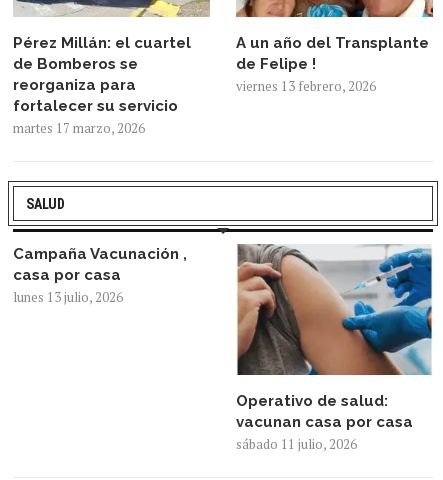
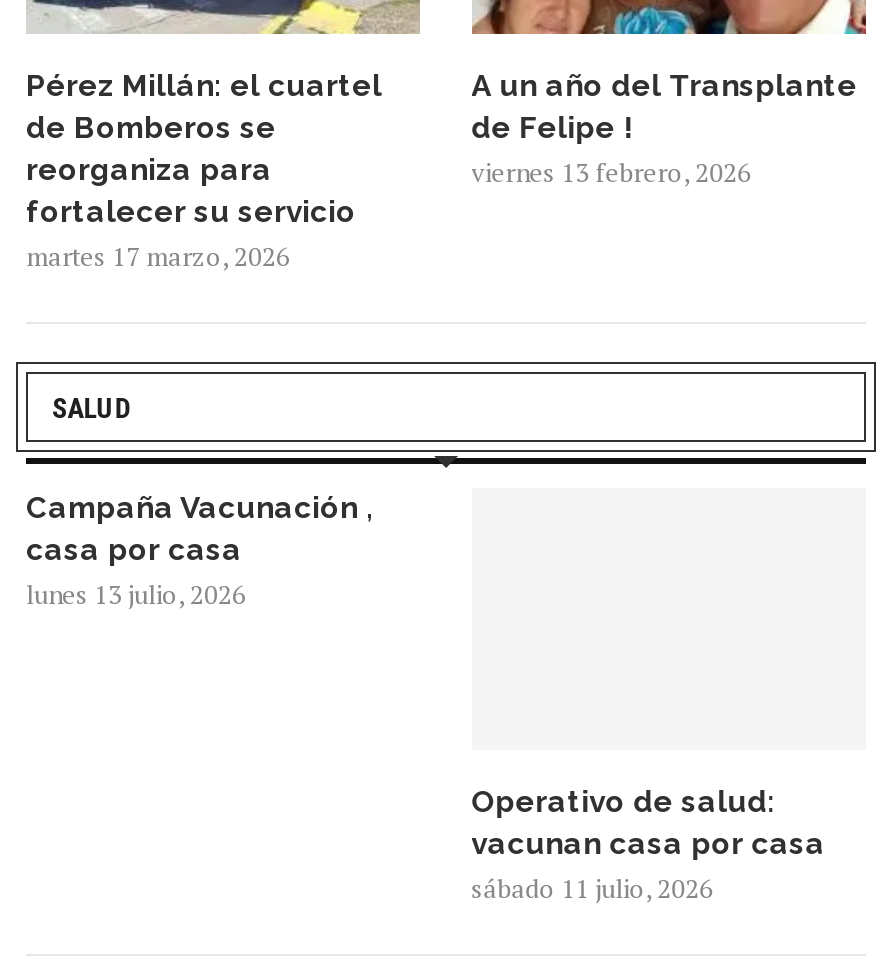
[236,243,433,376] [image] -> none

